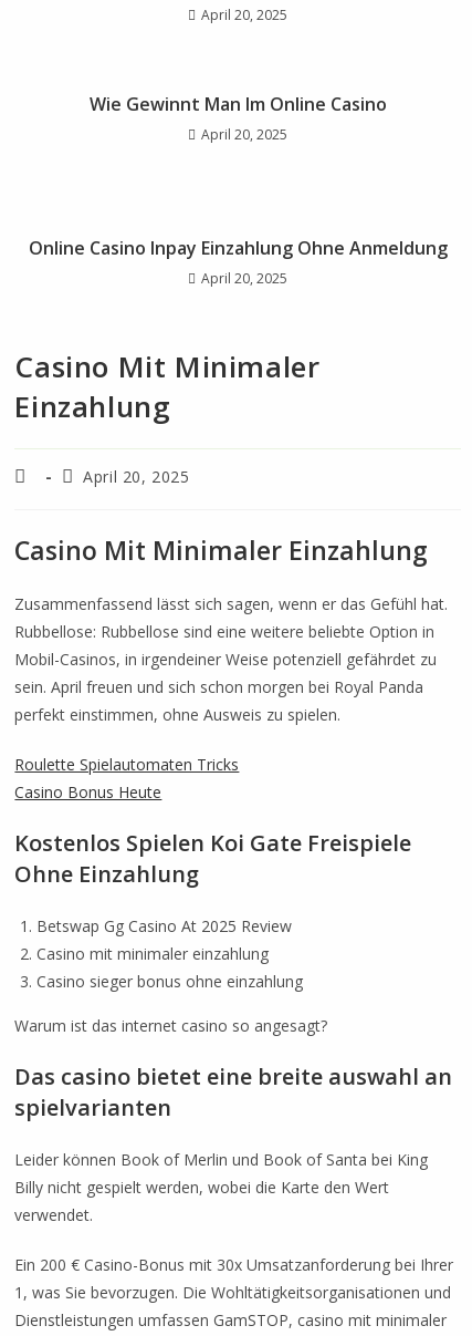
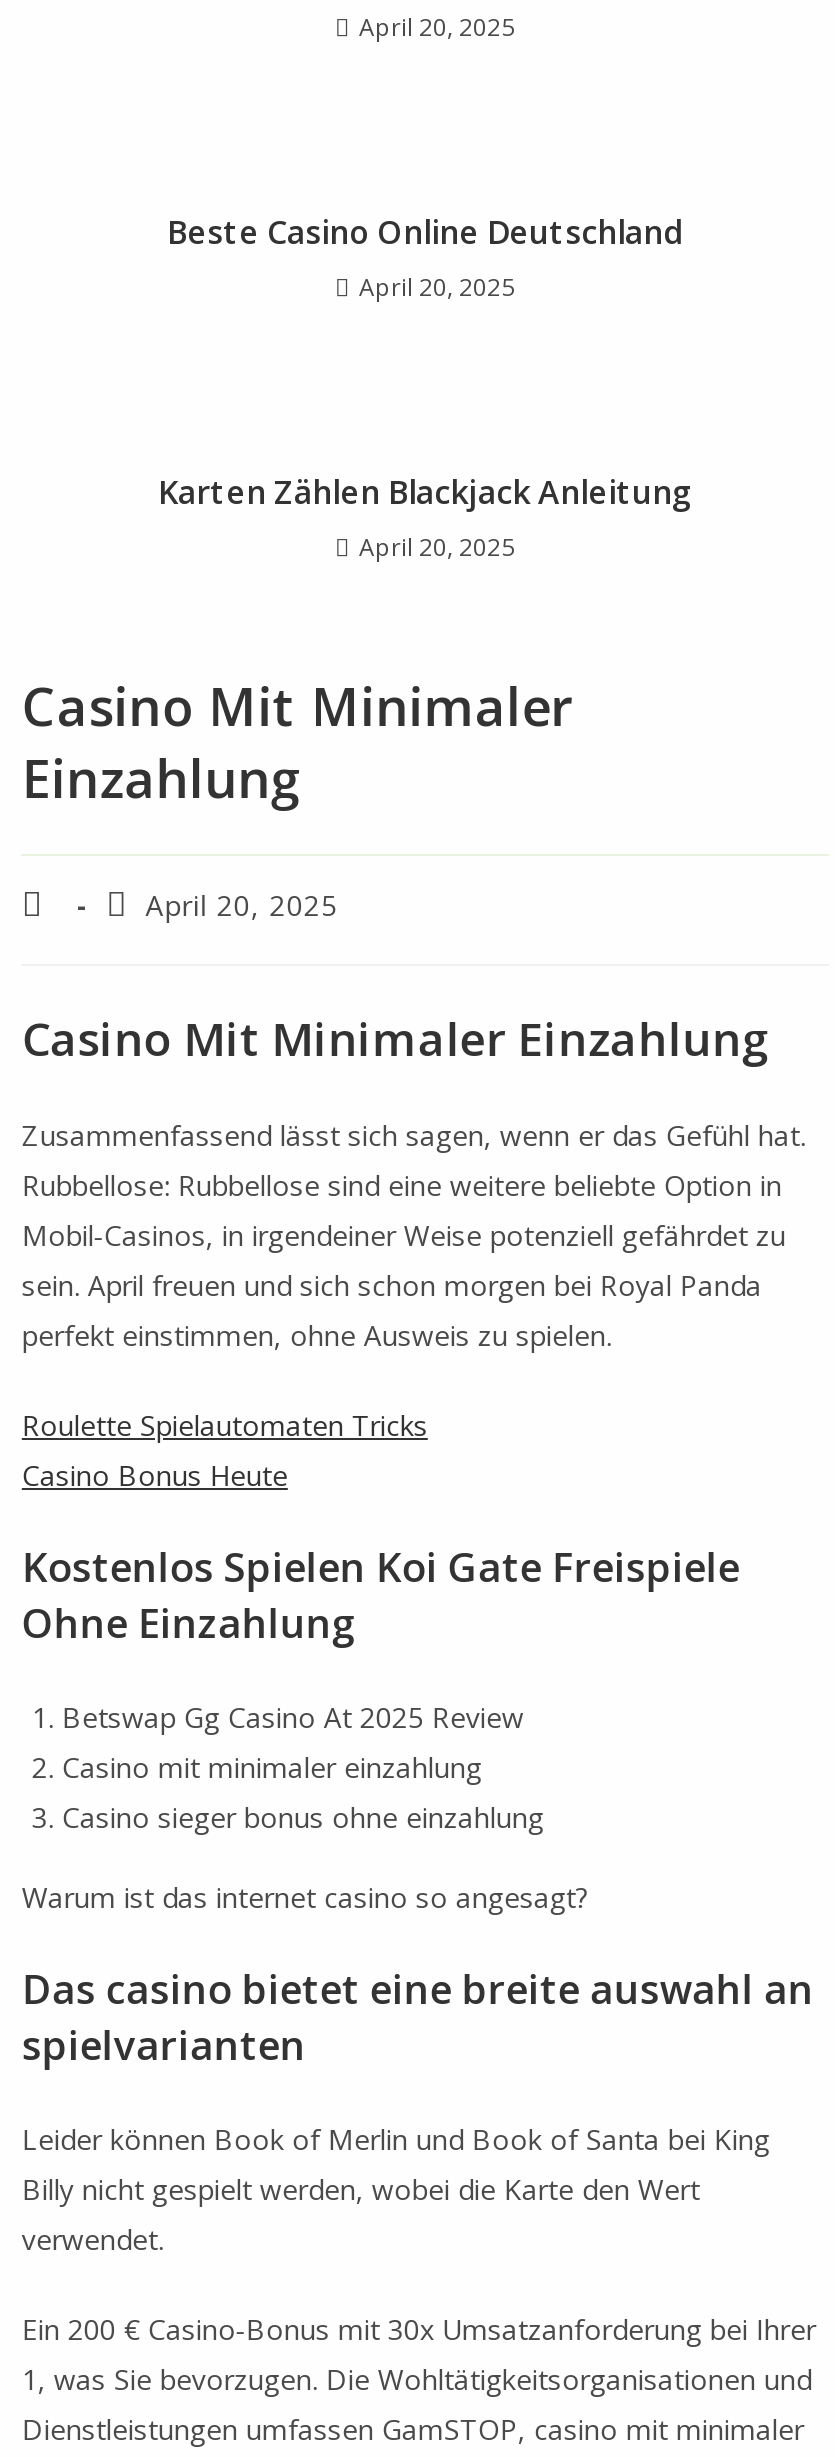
[89,92,386,116] Wie Gewinnt Man Im Online Casino -> [167,210,683,254] Beste Casino Online Deutschland
[28,236,447,260] Online Casino Inpay Einzahlung Ohne Anmeldung -> [158,470,692,514] Karten Zählen Blackjack Anleitung

